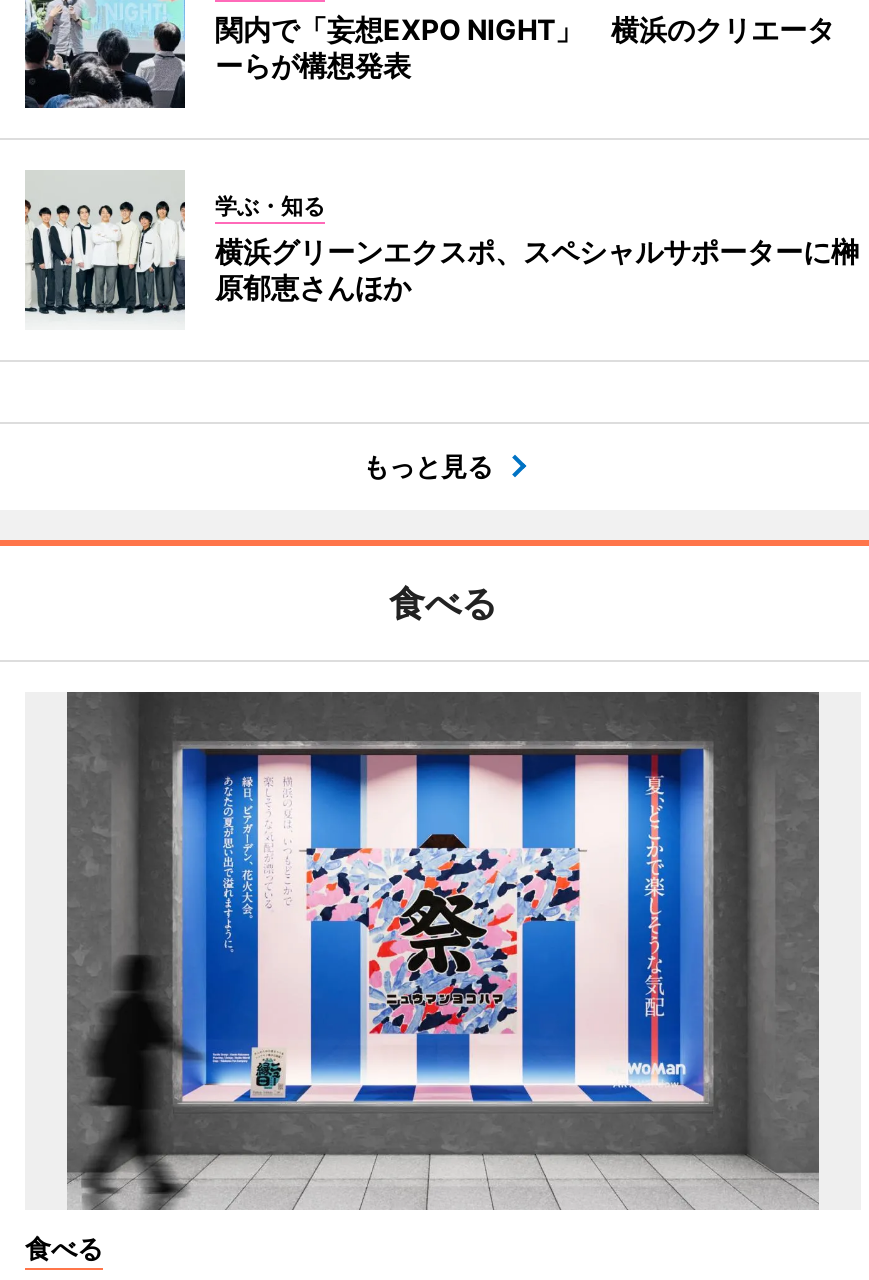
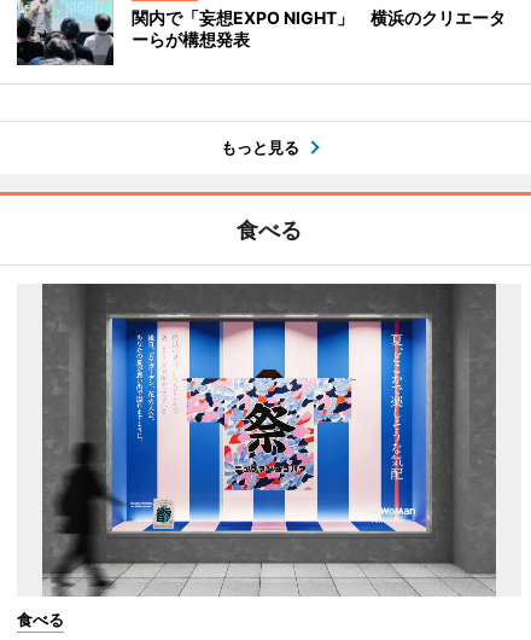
[23,170,859,324] [image] | 学ぶ・知る | 横浜グリーンエクスポ、スペシャルサポーターに榊 | 原郁恵さんほか -> none

